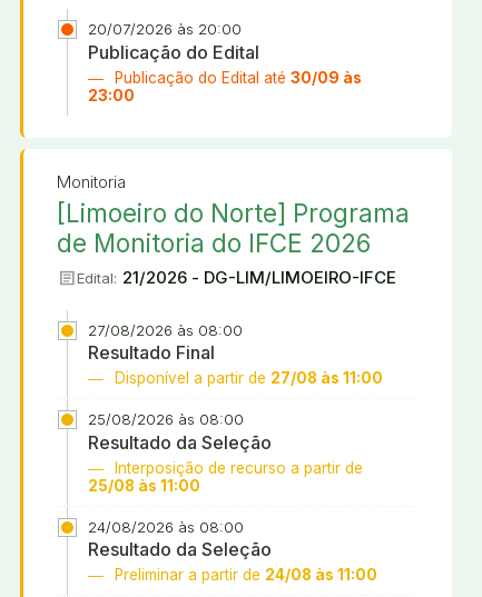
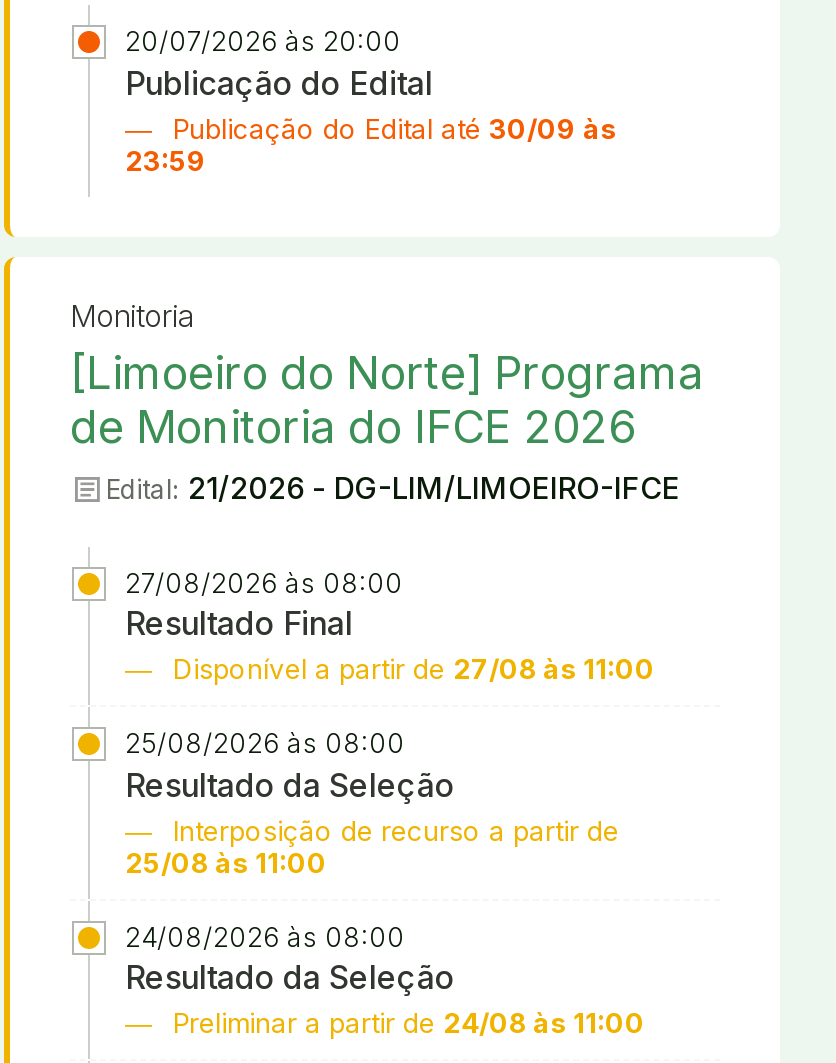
[87,87,134,104] 23:00 -> [125,145,207,177] 23:59

